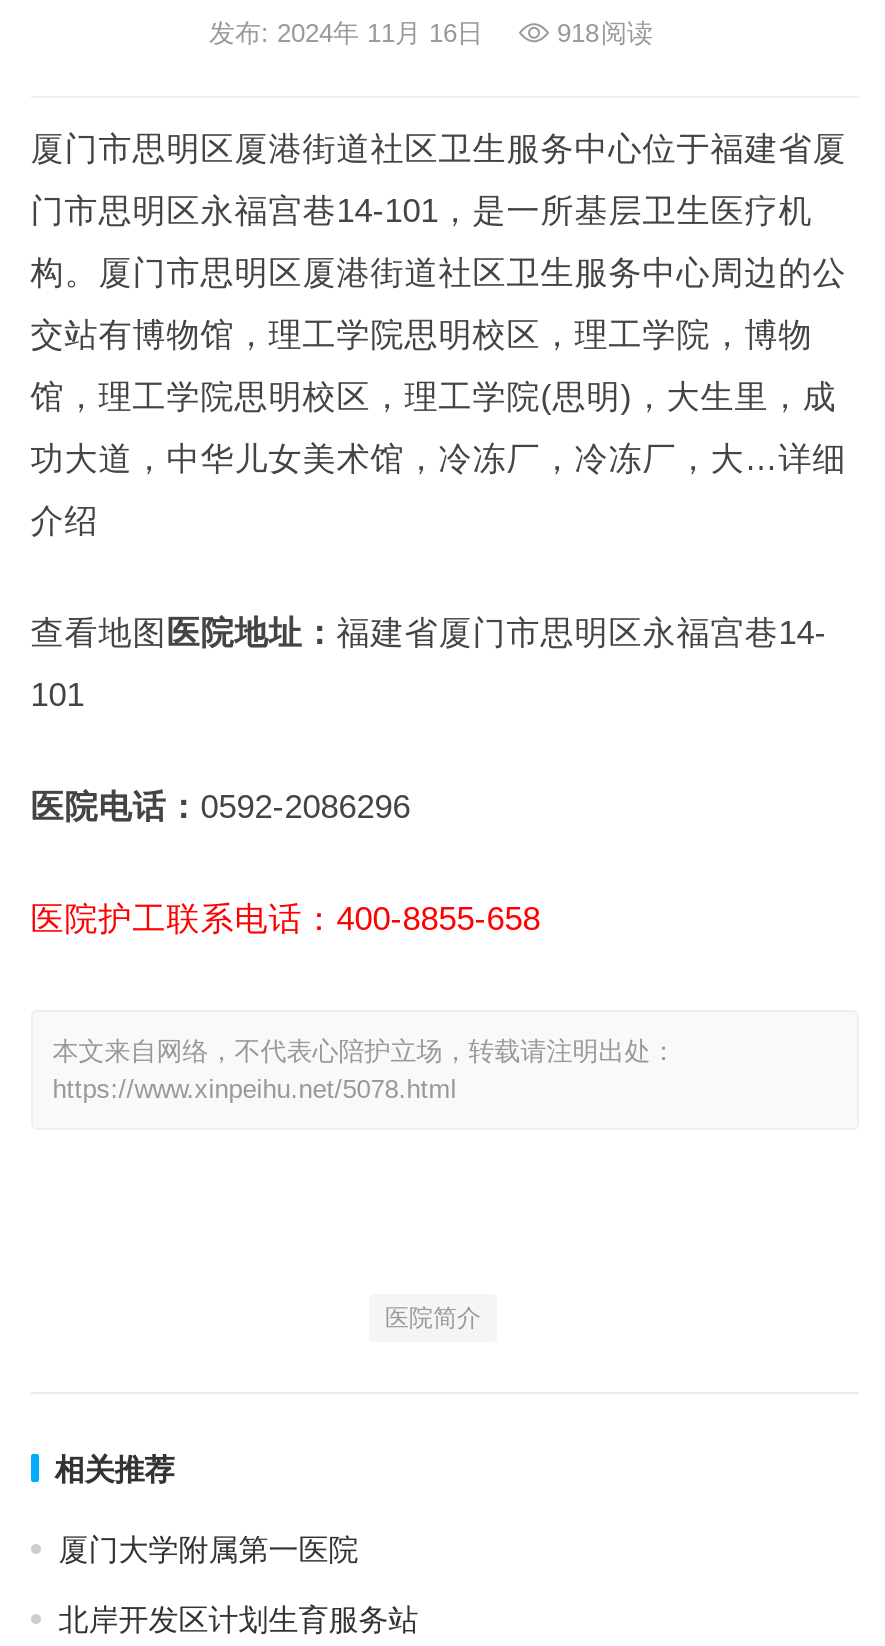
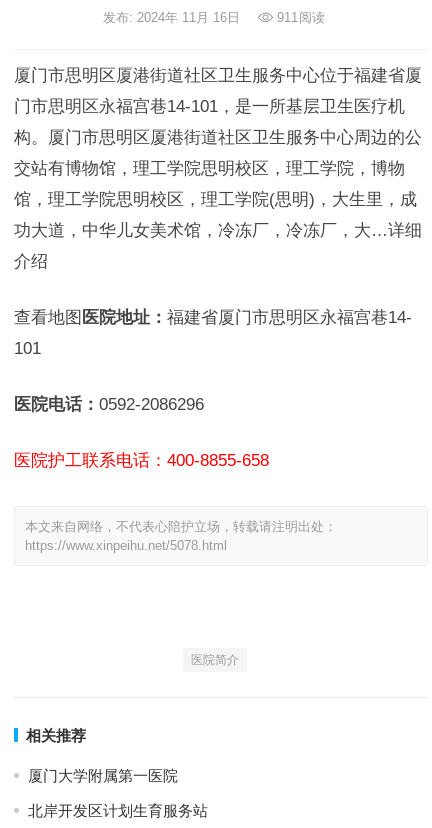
[209,18,653,48] 发布: 2024年 11月 16日 918阅读 -> [103,10,325,25] 发布: 2024年 11月 16日 911阅读

